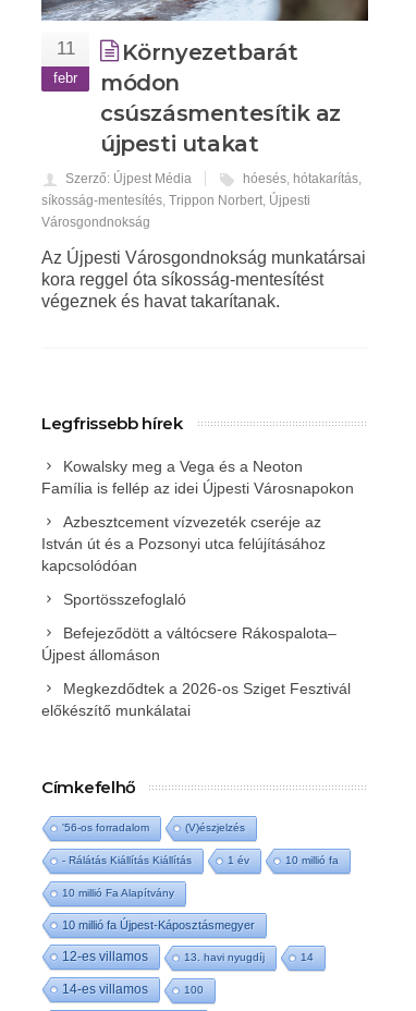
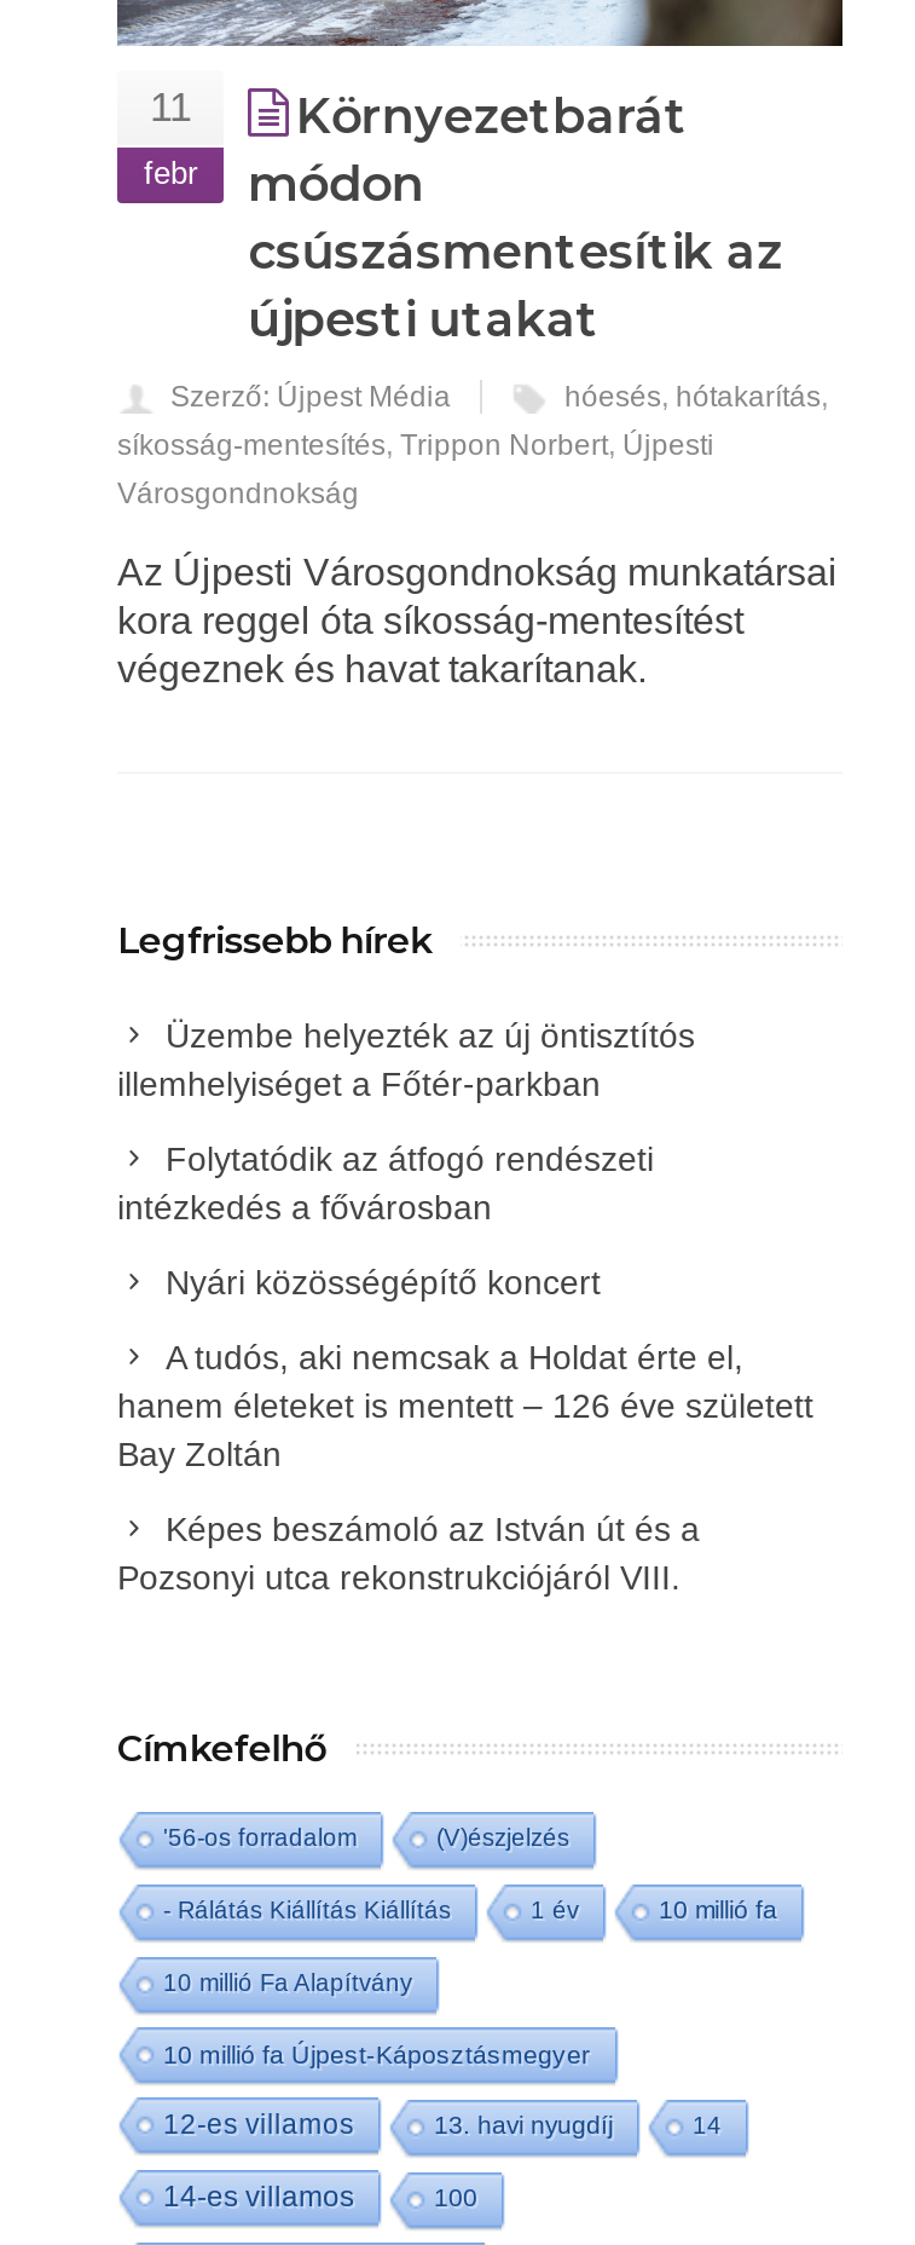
[41,458,354,497] Kowalsky meg a Vega és a Neoton | Família is fellép az idei Újpesti Városnapokon -> [117,1016,695,1103] Üzembe helyezték az új öntisztítós | illemhelyiséget a Főtér-parkban
[41,513,326,574] Azbesztcement vízvezeték cseréje az | István út és a Pozsonyi utca felújításához | kapcsolódóan -> [117,1139,654,1227] Folytatódik az átfogó rendészeti | intézkedés a fővárosban
[63,590,186,608] Sportösszefoglaló -> [166,1263,601,1302] Nyári közösségépítő koncert
[41,624,337,663] Befejeződött a váltócsere Rákospalota– | Újpest állomáson -> [117,1338,813,1473] A tudós, aki nemcsak a Holdat érte el, | hanem életeket is mentett – 126 éve született | Bay Zoltán
[41,680,351,719] Megkezdődtek a 2026-os Sziget Fesztivál | előkészítő munkálatai -> [117,1510,700,1597] Képes beszámoló az István út és a | Pozsonyi utca rekonstrukciójáról VIII.

